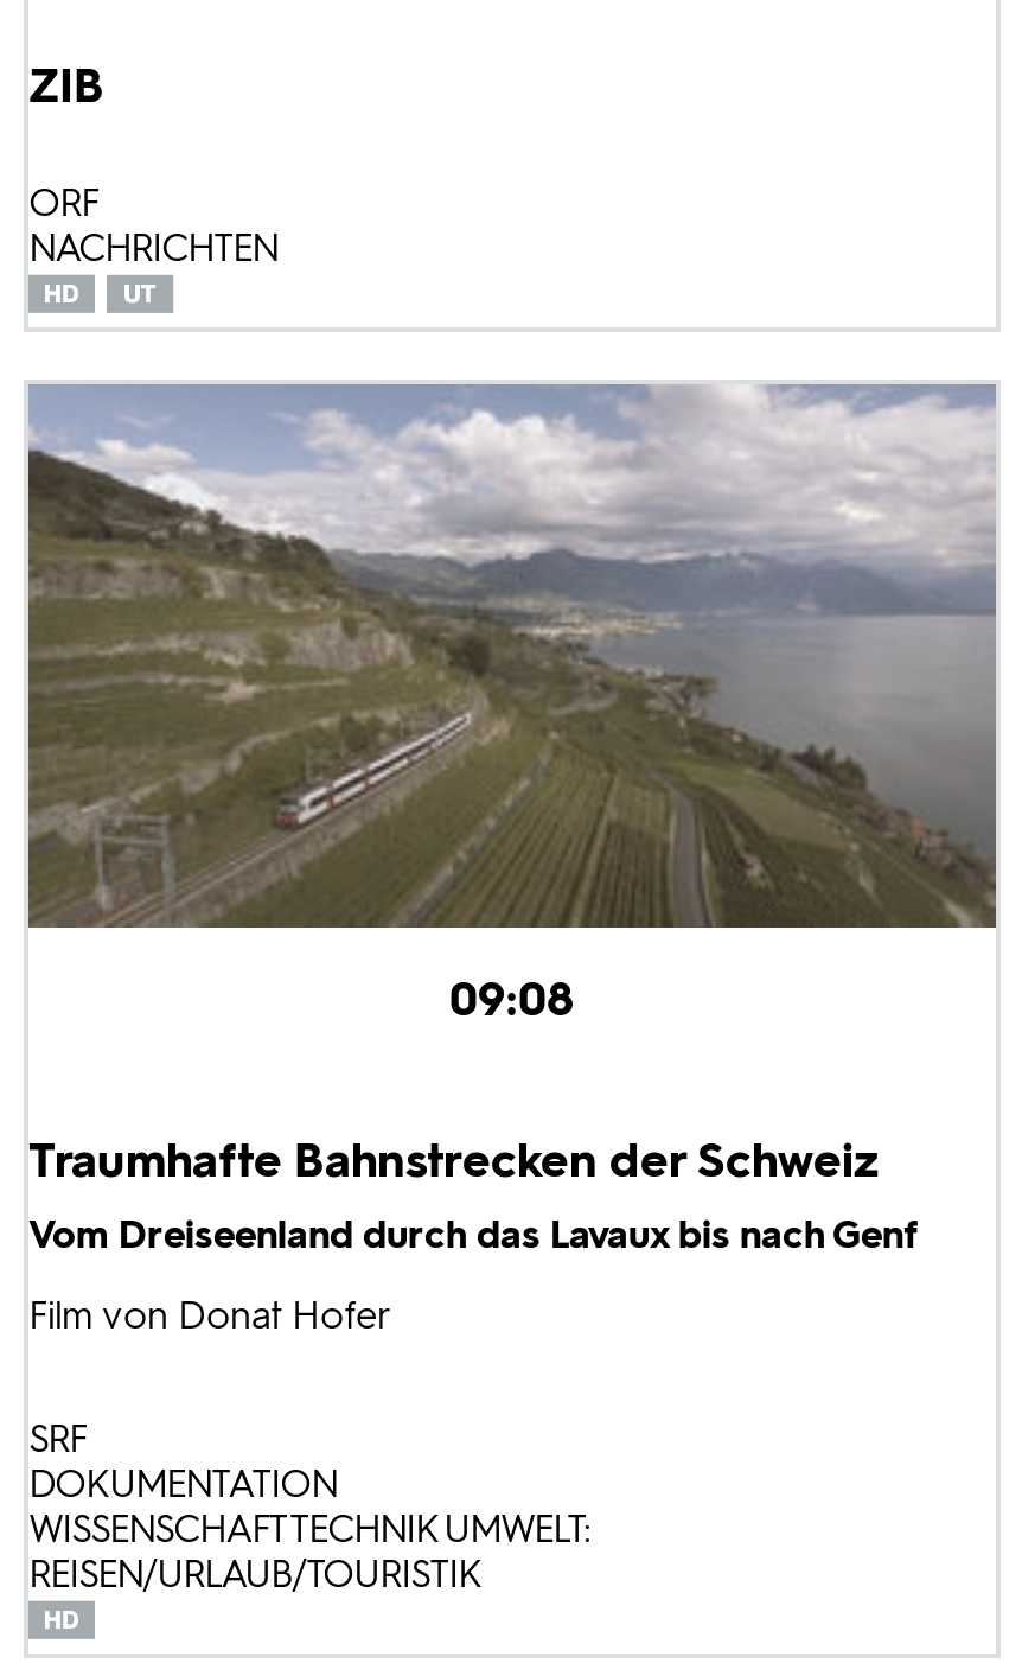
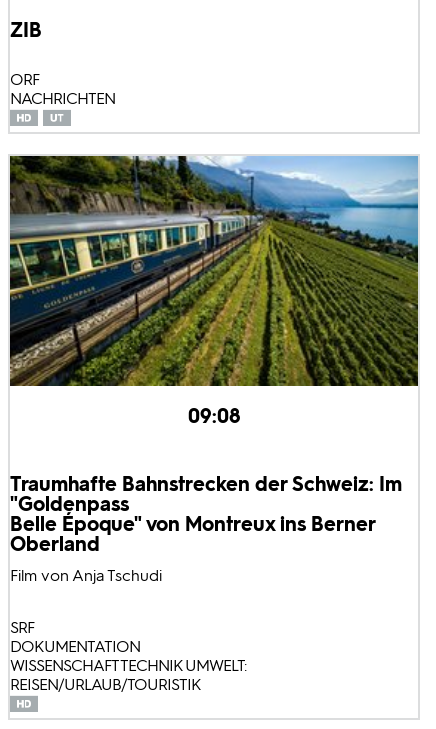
[26,382,998,930] [image] -> [9,155,419,387] [image]
[28,1133,918,1339] Traumhafte Bahnstrecken der Schweiz | Vom Dreiseenland durch das Lavaux bis nach Genf | Film von Donat Hofer -> [10,472,402,585] Traumhafte Bahnstrecken der Schweiz: Im | "Goldenpass | Belle Époque" von Montreux ins Berner | Oberland | Film von Anja Tschudi

